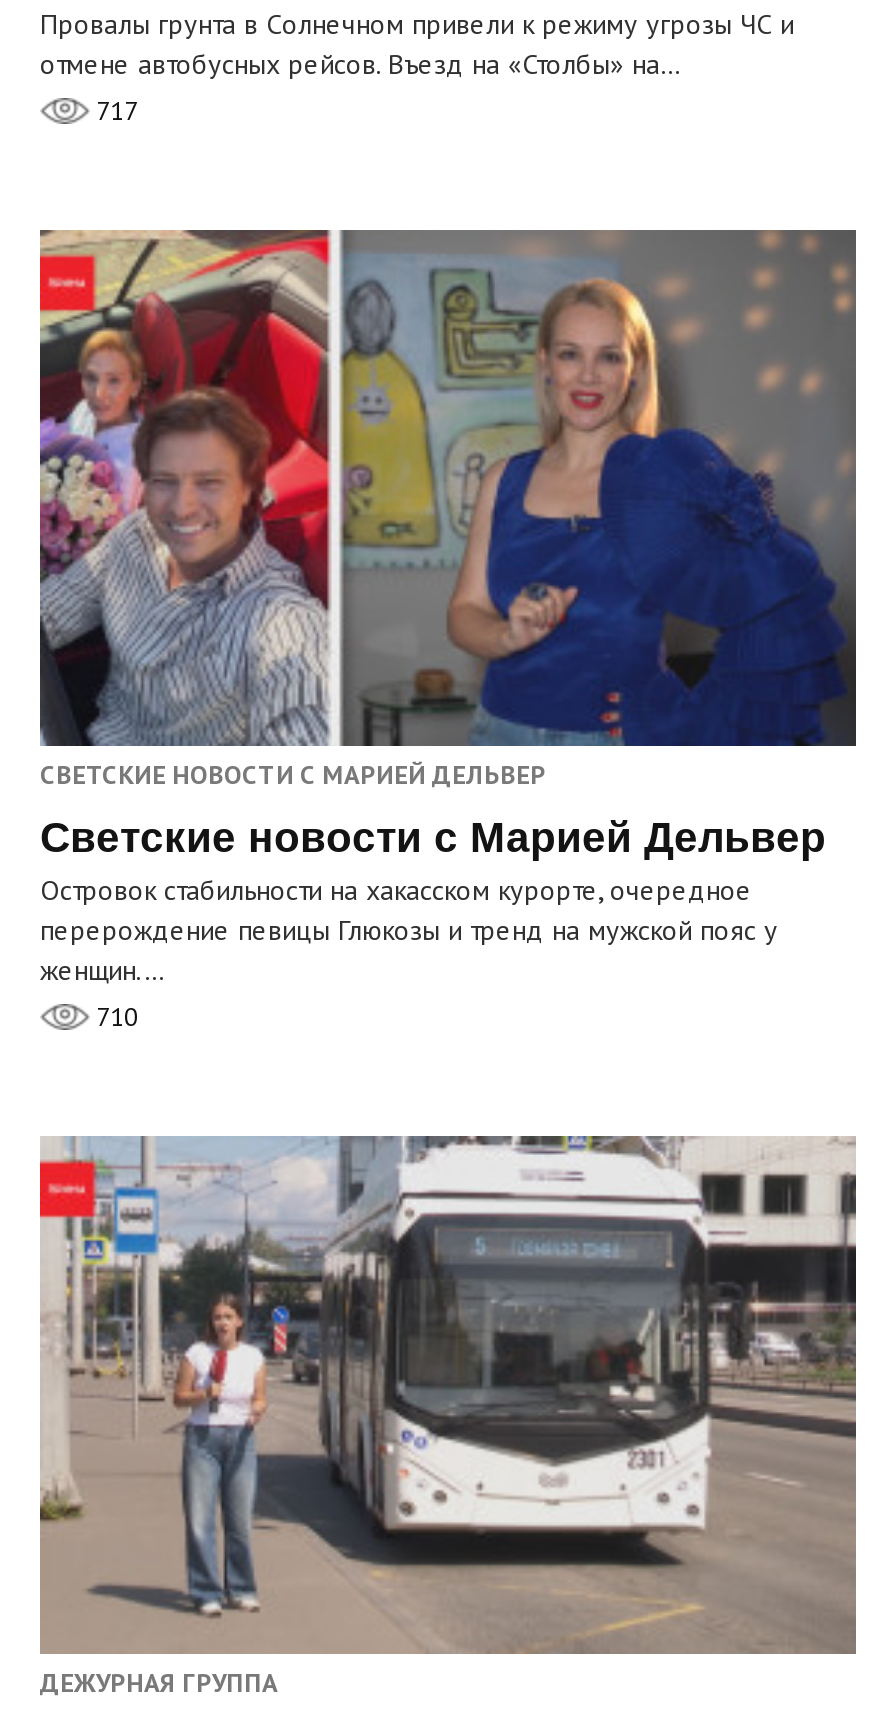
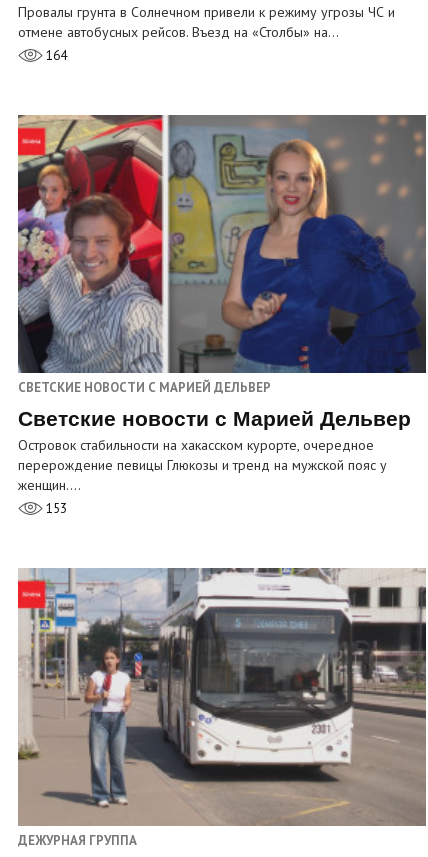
[90,94,138,128] 717 -> [43,47,67,64] 164
[90,1001,138,1035] 710 -> [43,500,67,517] 153

